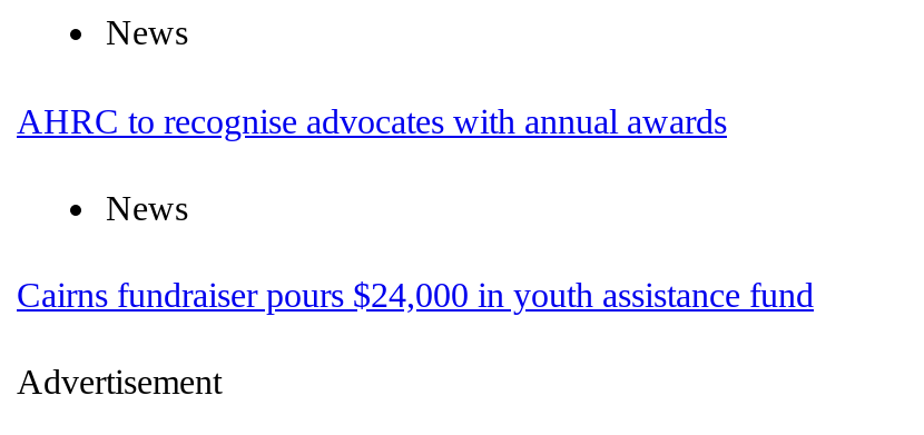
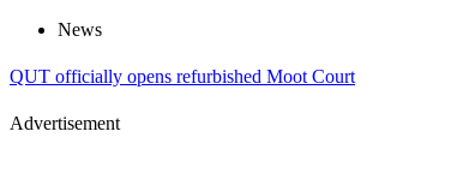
[17,102,814,314] AHRC to recognise advocates with annual awards | News | Cairns fundraiser pours $24,000 in youth assistance fund -> [10,66,355,87] QUT officially opens refurbished Moot Court

